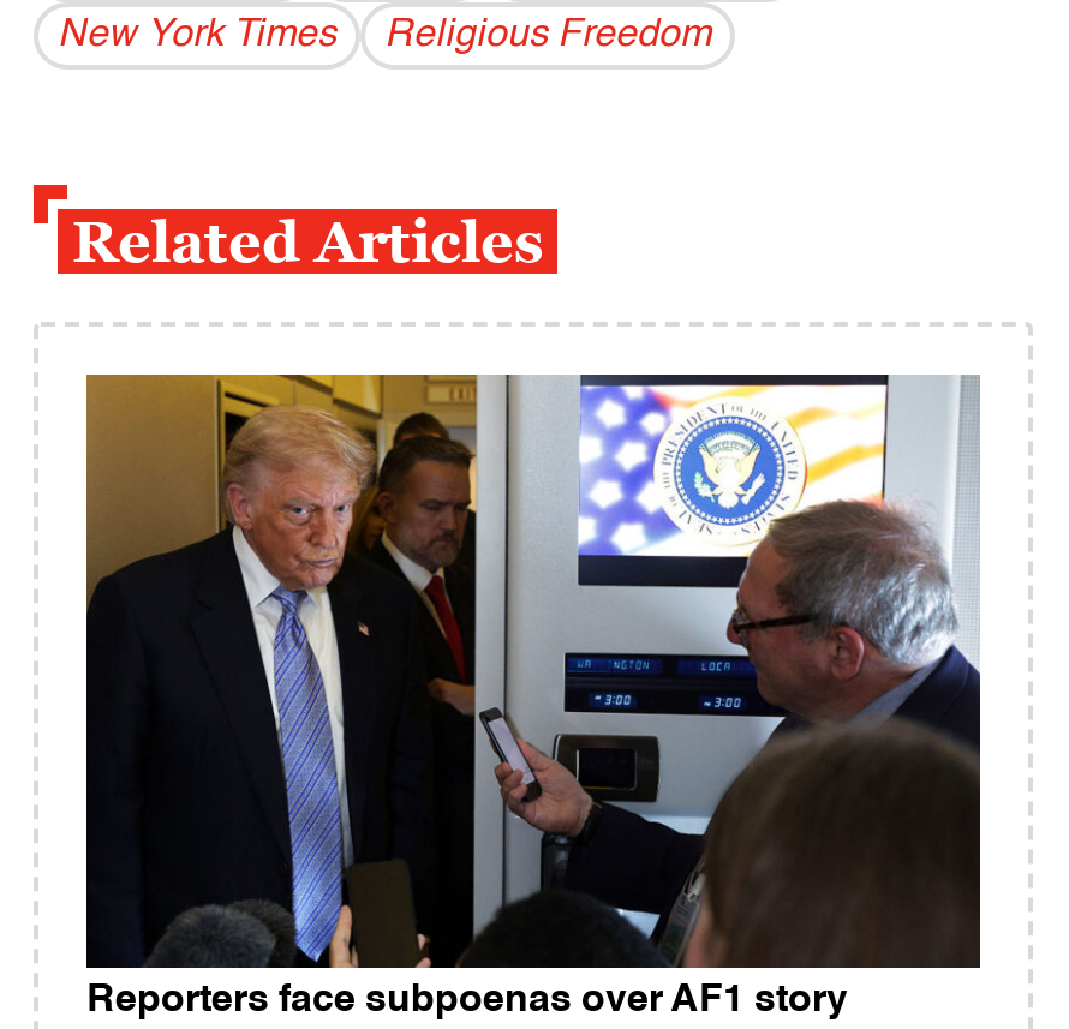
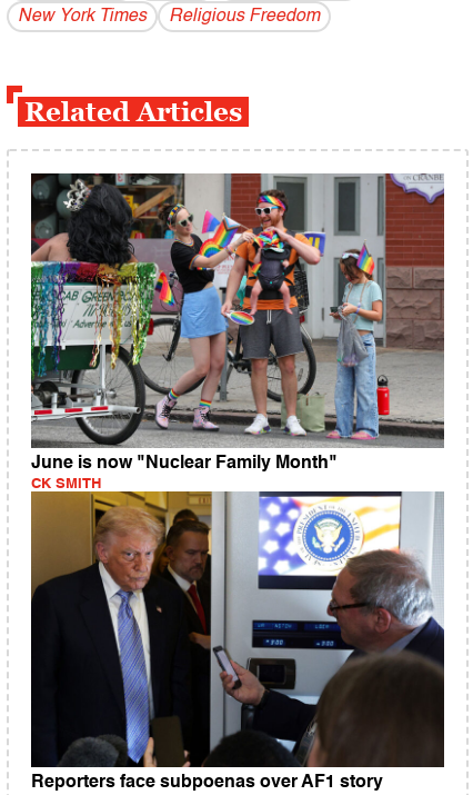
none -> [30,172,445,492] [image] | June is now "Nuclear Family Month" | CK SMITH

